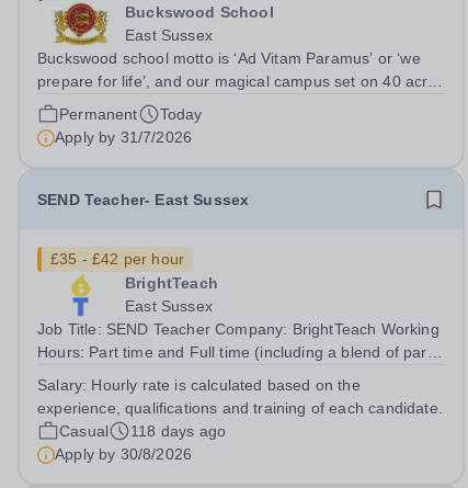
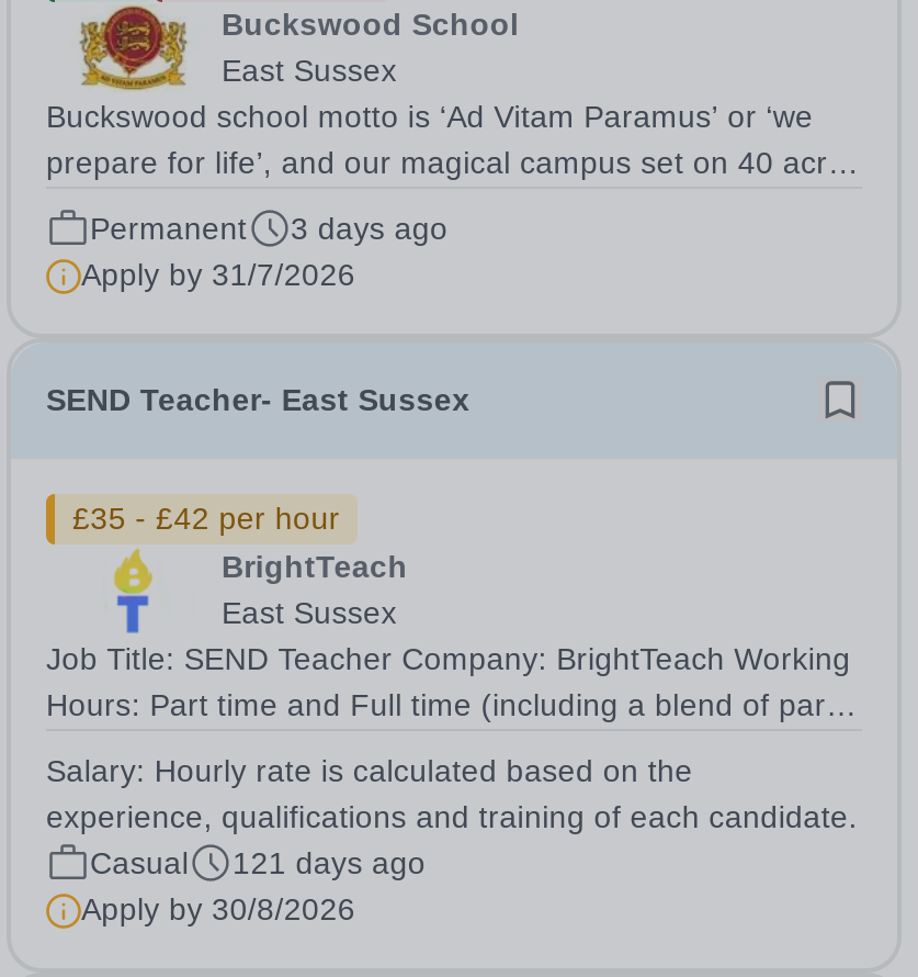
[159,105,202,123] Today -> [291,211,448,246] 3 days ago
[59,422,226,440] Casual 118 days ago -> [90,845,426,880] Casual 121 days ago

